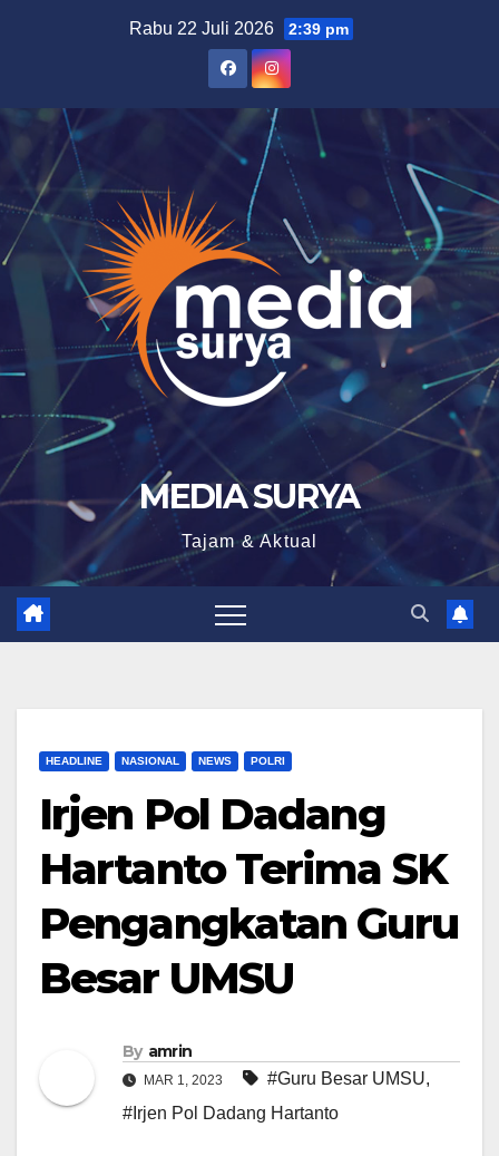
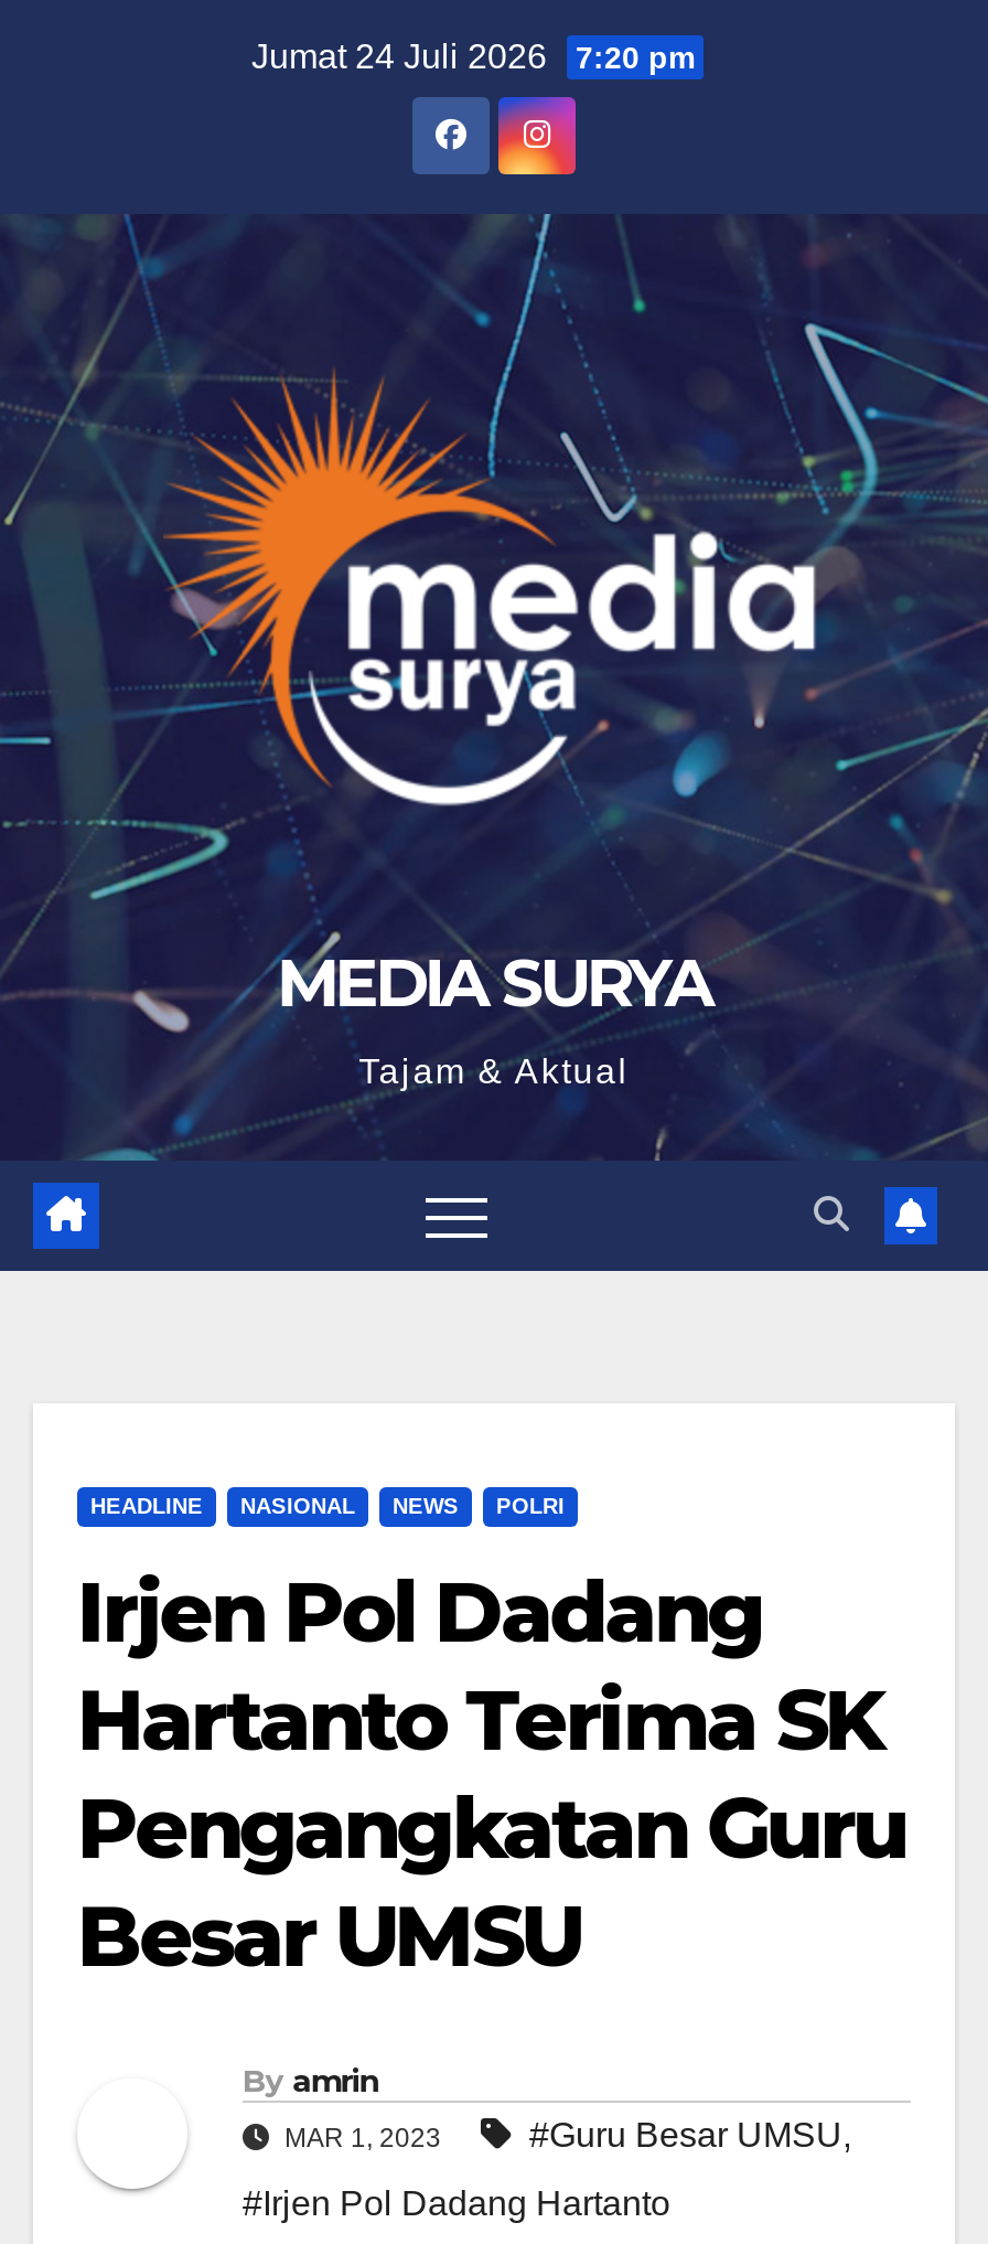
[129,19,349,38] Rabu 22 Juli 2026 2:39 pm -> [251,38,695,75] Jumat 24 Juli 2026 7:20 pm

